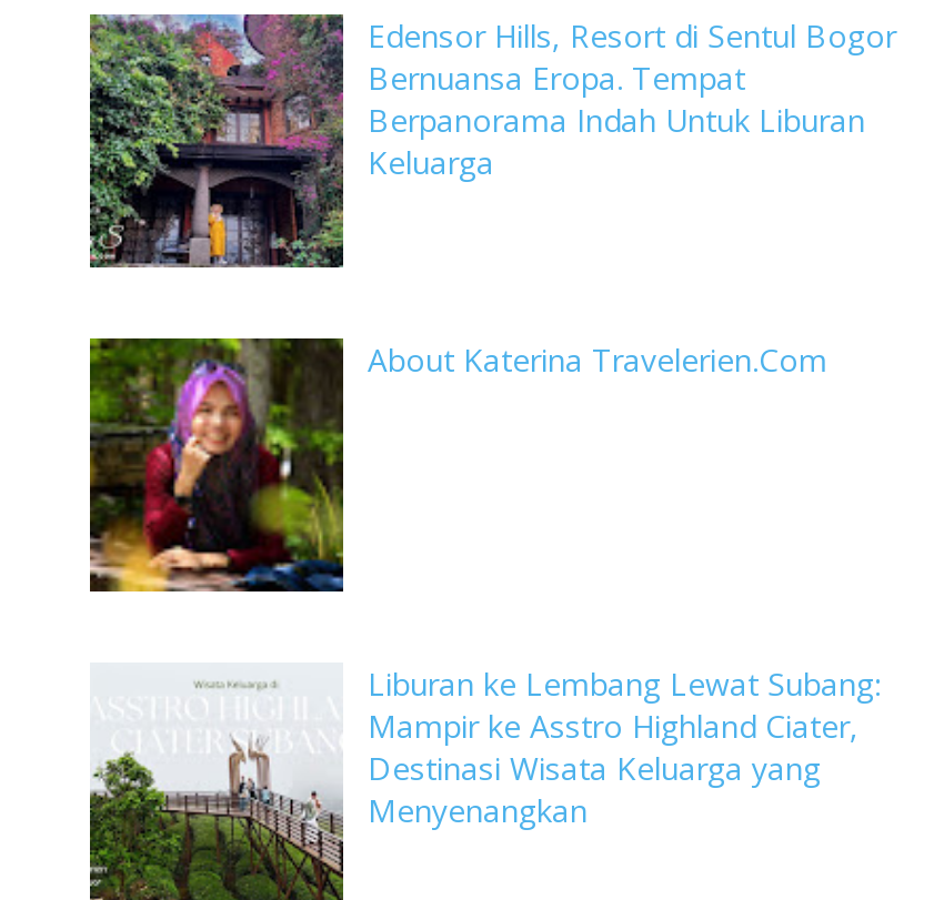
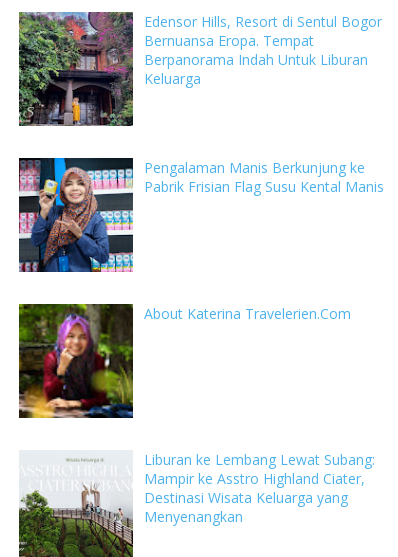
none -> [18,157,384,273] [image] | Pengalaman Manis Berkunjung ke | Pabrik Frisian Flag Susu Kental Manis

